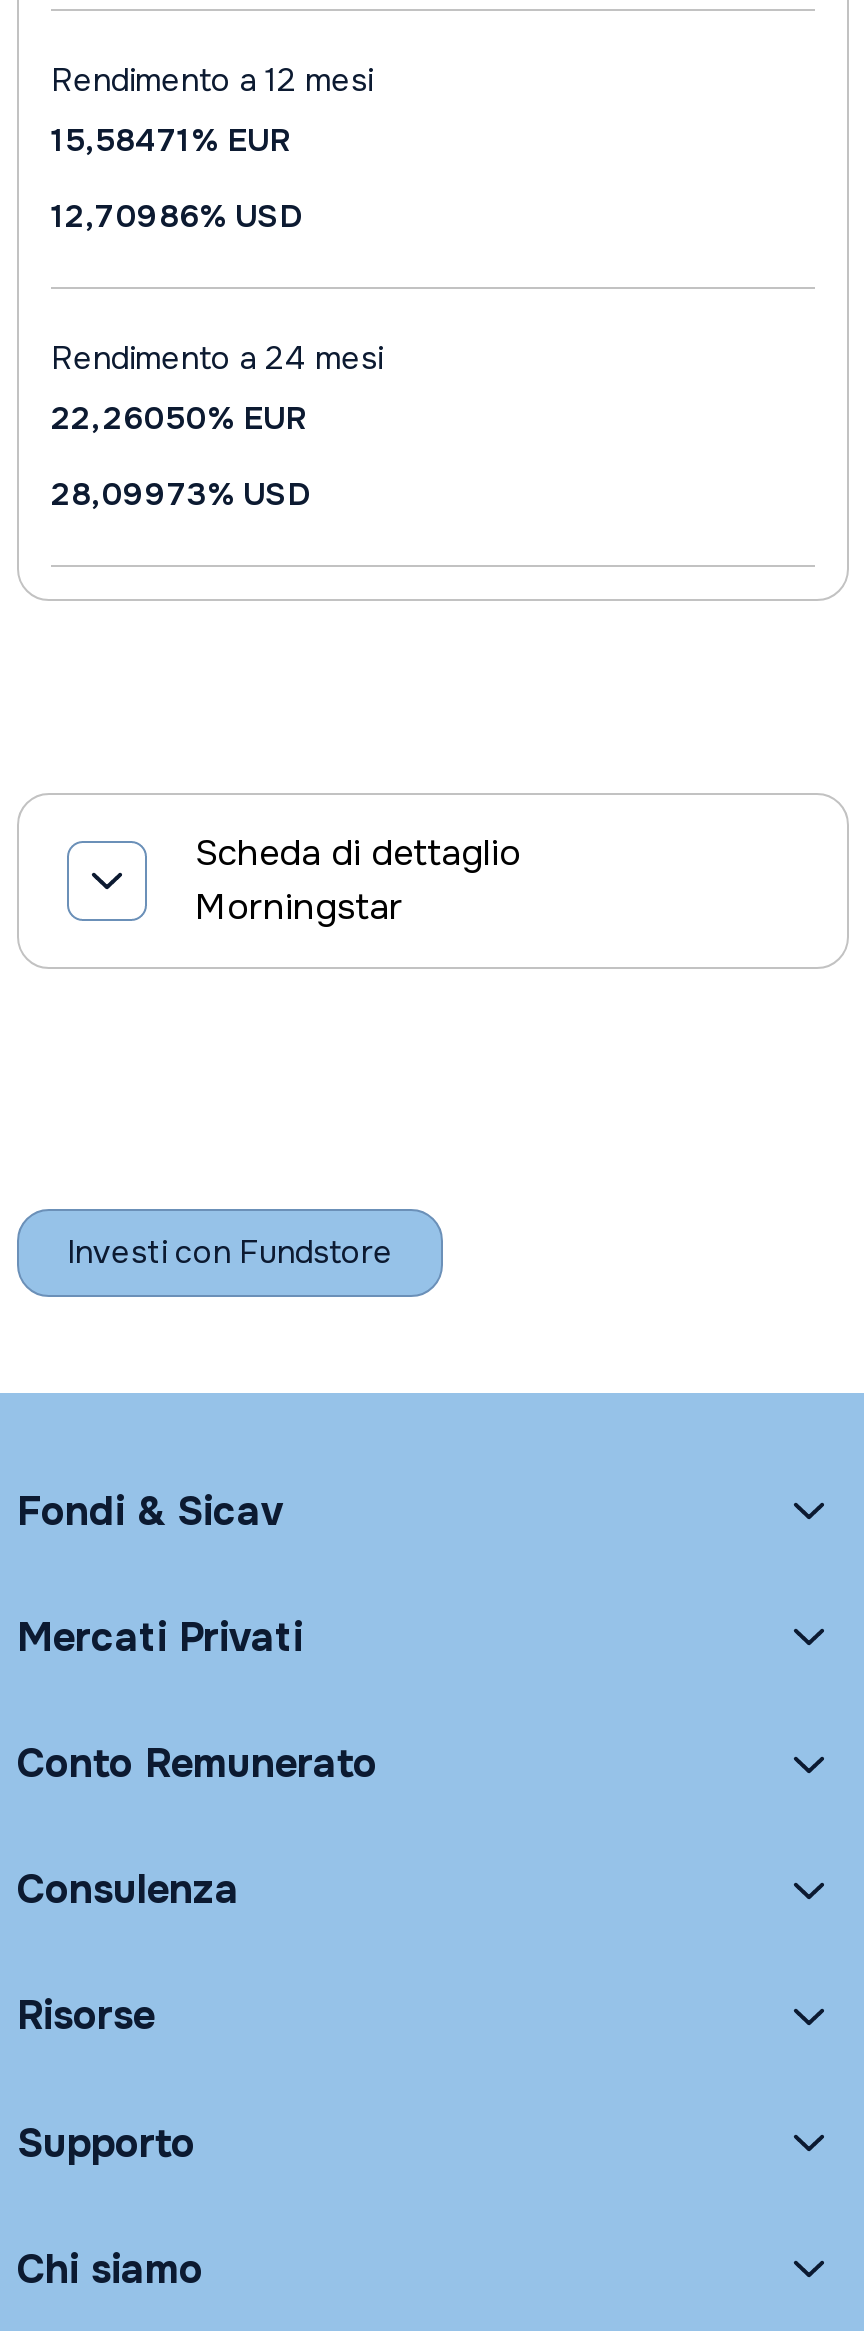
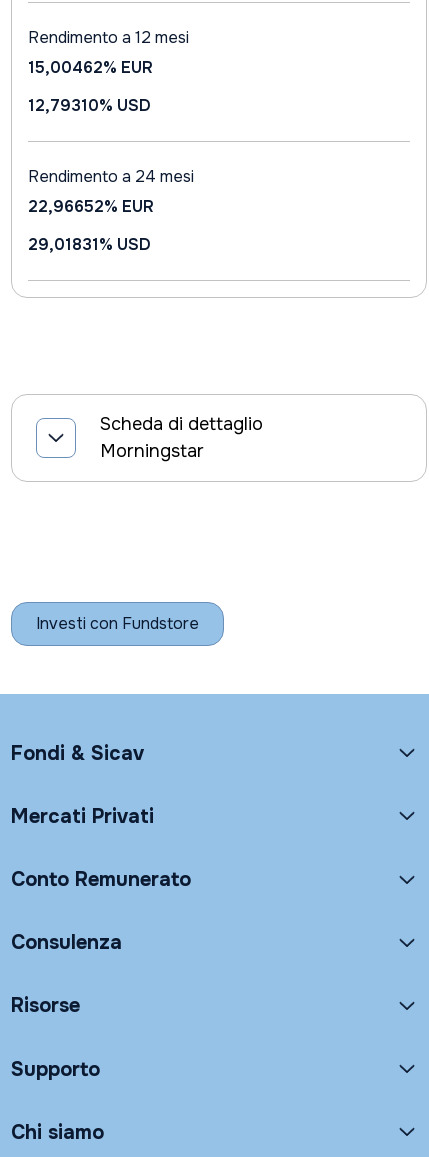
[51,119,291,161] 15,58471% EUR -> [28,57,153,78] 15,00462% EUR
[51,195,303,237] 12,70986% USD -> [28,95,151,116] 12,79310% USD
[51,397,307,439] 22,26050% EUR -> [28,196,154,217] 22,96652% EUR
[51,473,311,515] 28,09973% USD -> [28,234,151,255] 29,01831% USD

